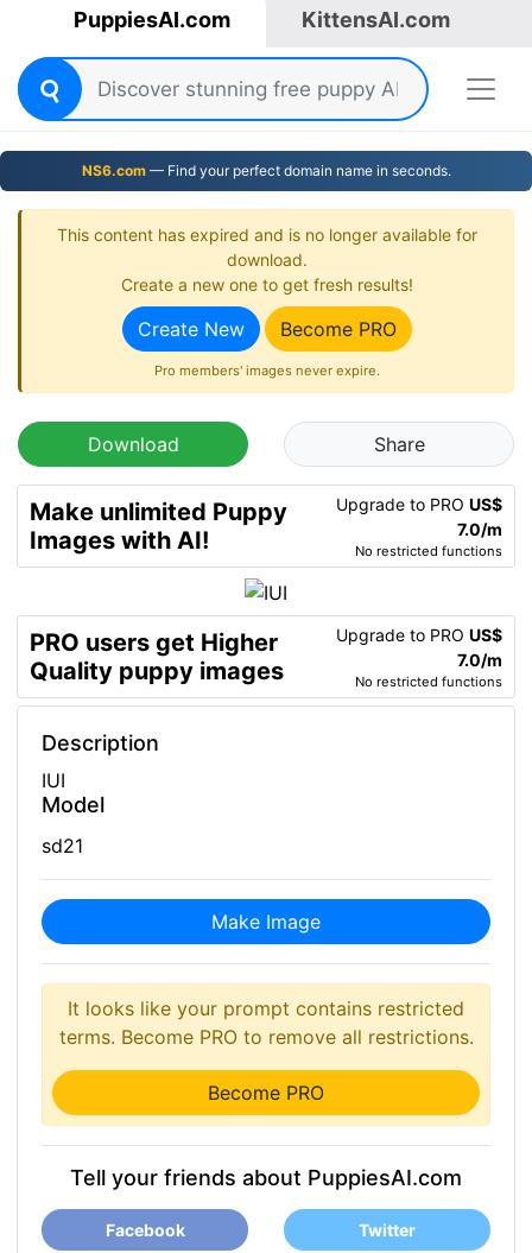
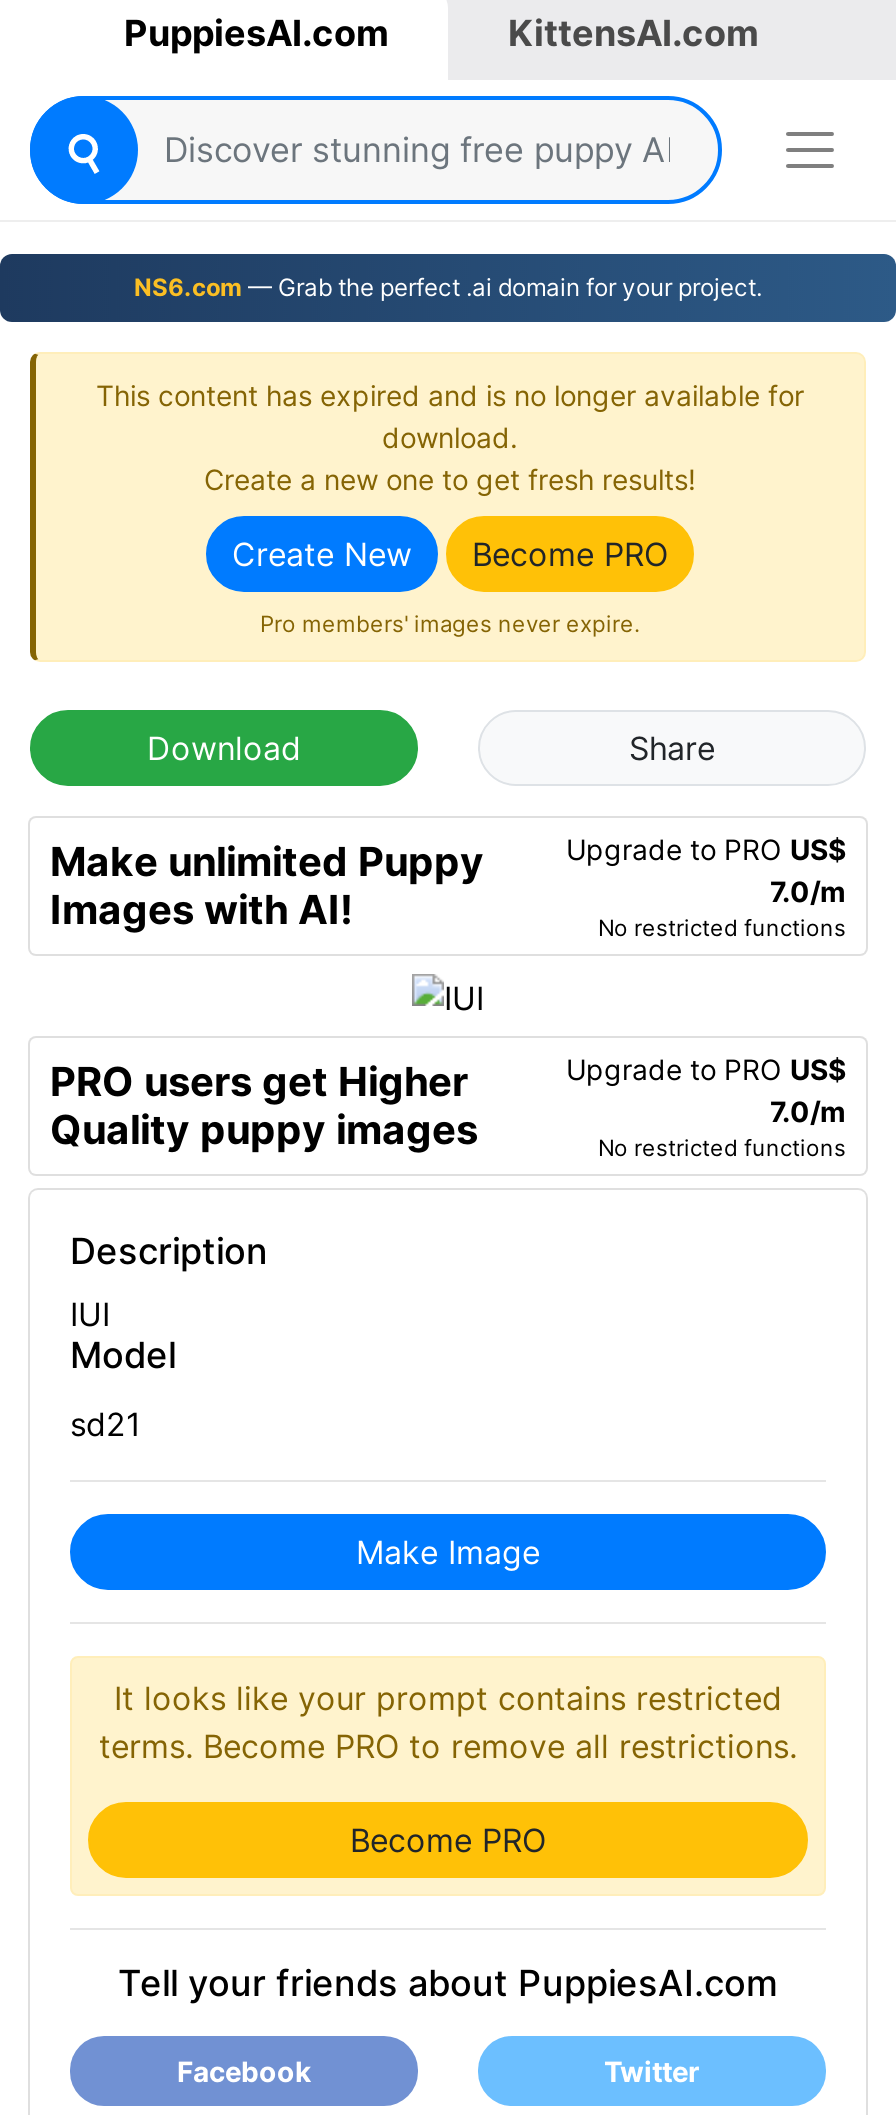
[81,162,451,179] NS6.com — Find your perfect domain name in seconds. -> [134,272,762,302] NS6.com — Grab the perfect .ai domain for your project.

